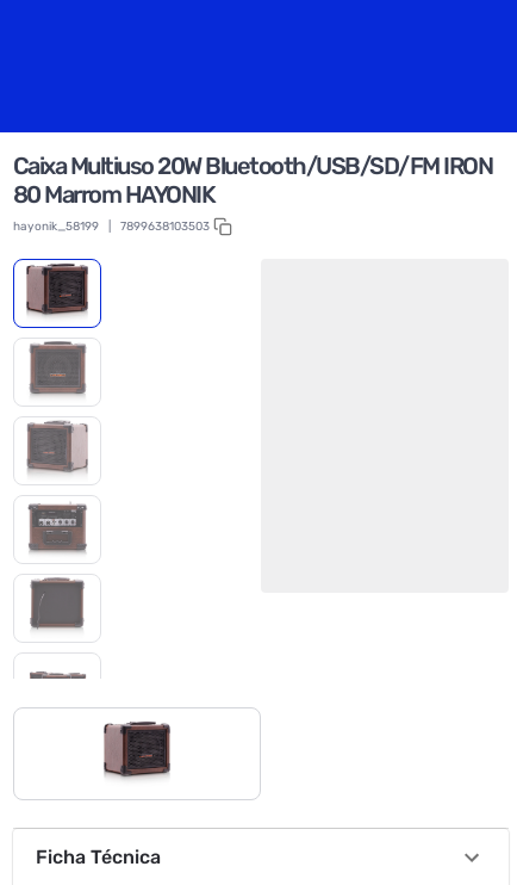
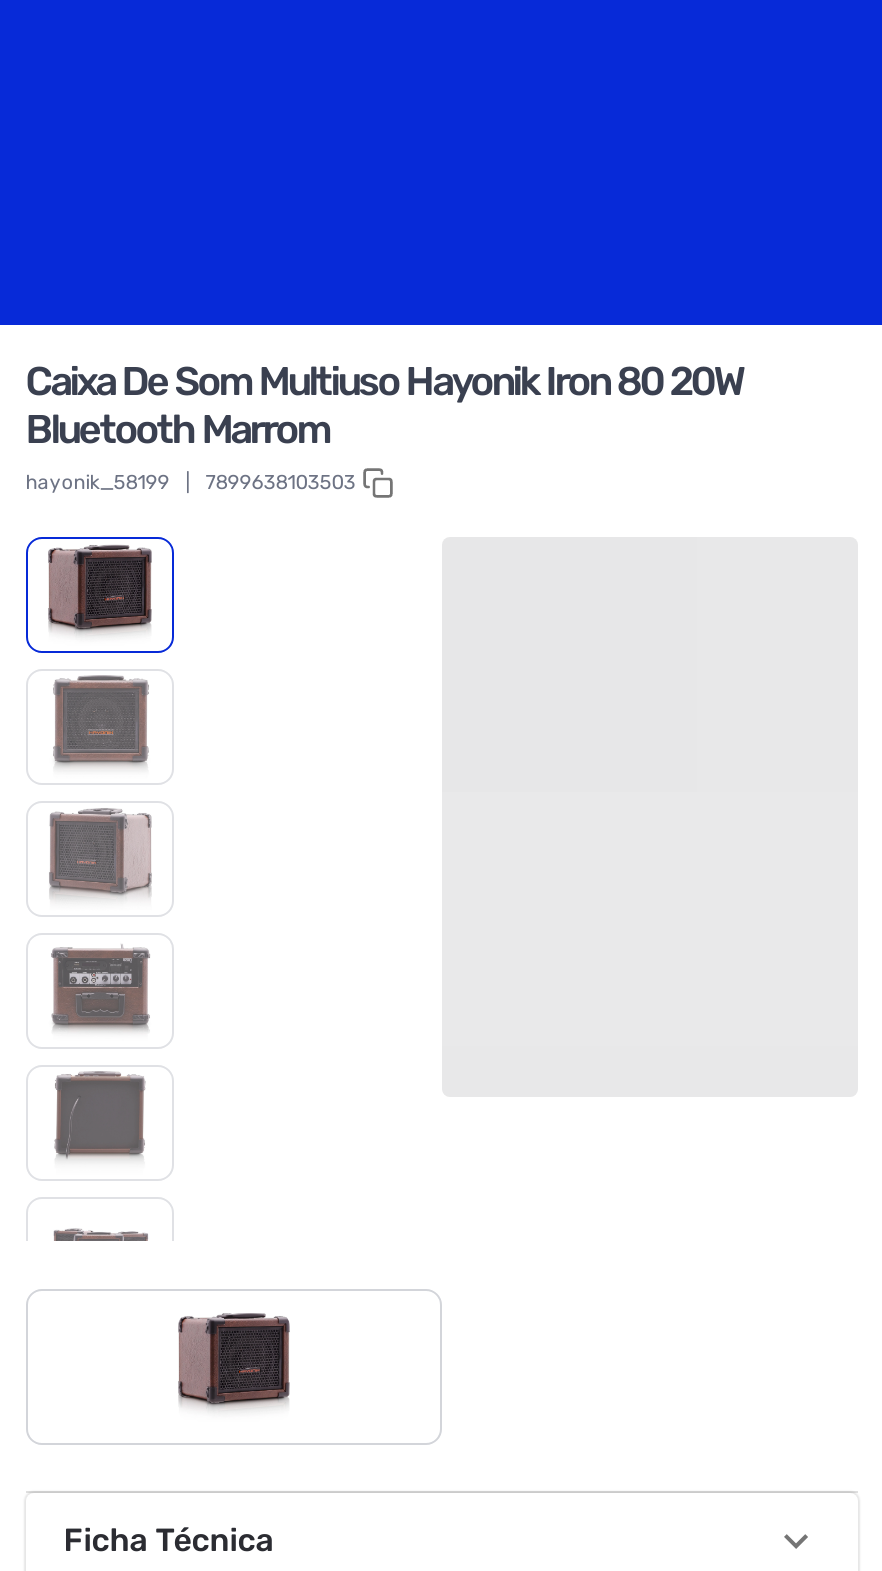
[13,151,492,209] Caixa Multiuso 20W Bluetooth/USB/SD/FM IRON | 80 Marrom HAYONIK -> [25,357,742,453] Caixa De Som Multiuso Hayonik Iron 80 20W | Bluetooth Marrom

